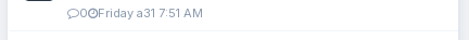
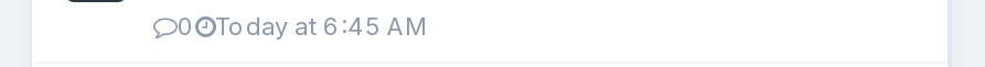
[79,5,203,21] 0 Friday a31 7:51 AM -> [178,11,427,42] 0 Today at 6:45 AM

